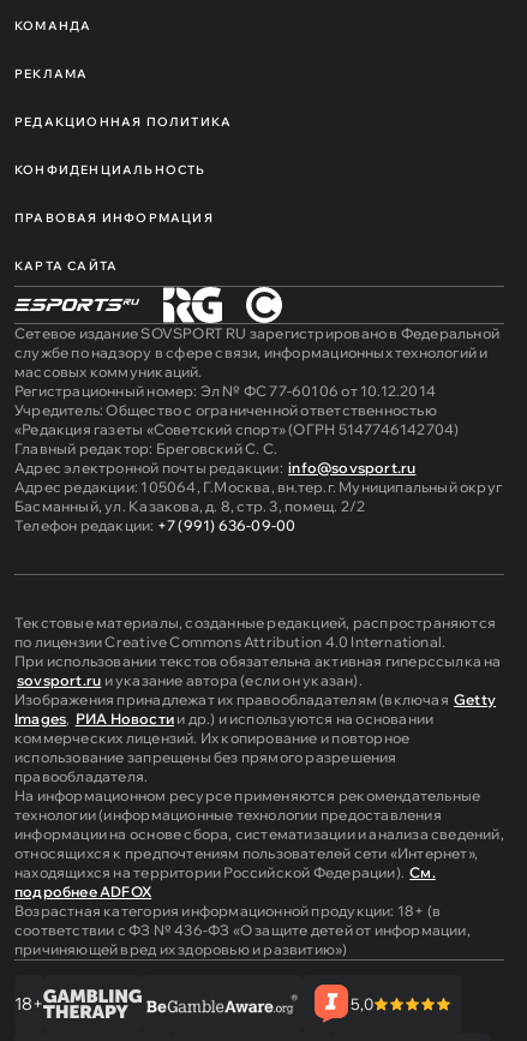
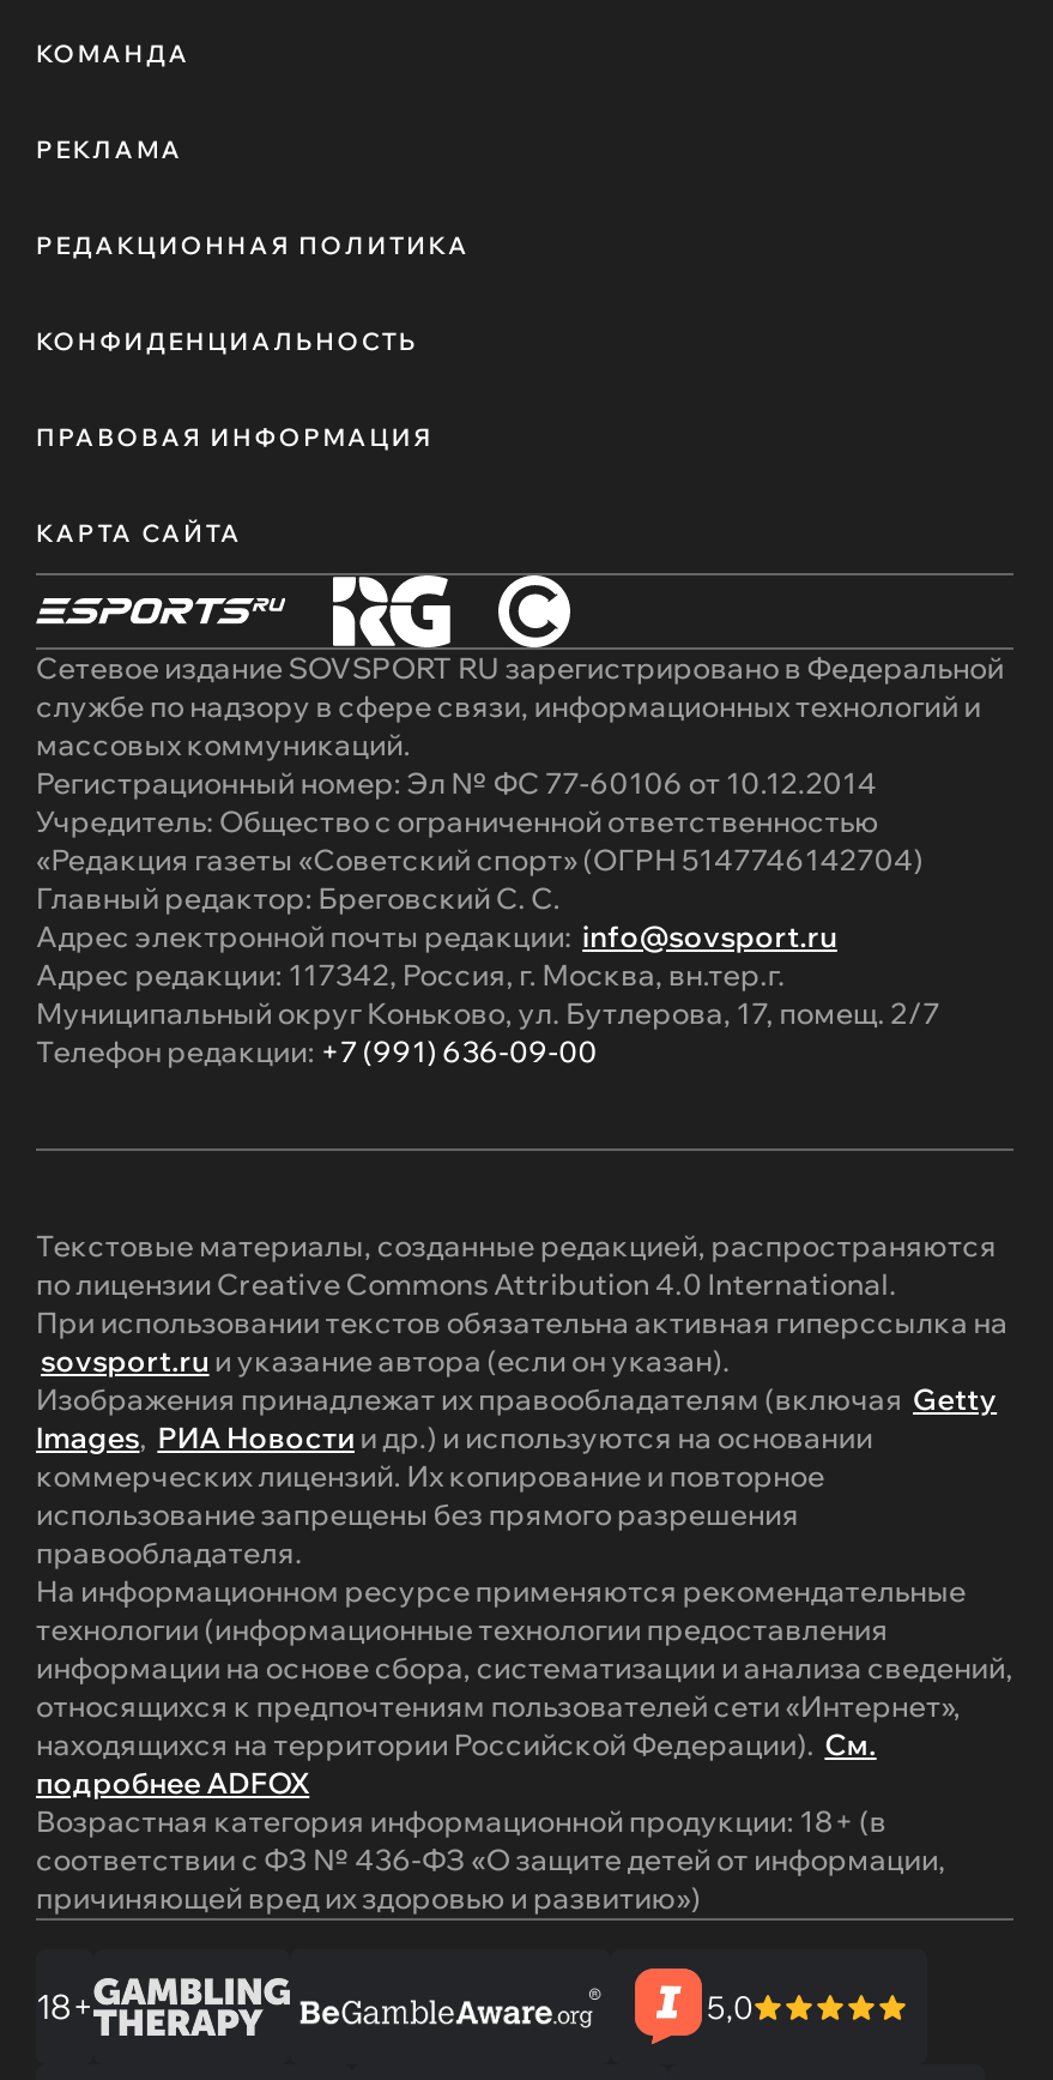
[14,478,502,515] Адрес редакции: 105064, Г.Москва, вн.тер.г. Муниципальный округ | Басманный, ул. Казакова, д. 8, стр. 3, помещ. 2/2 -> [36,957,940,1032] Адрес редакции: 117342, Россия, г. Москва, вн.тер.г. | Муниципальный округ Коньково, ул. Бутлерова, 17, помещ. 2/7

